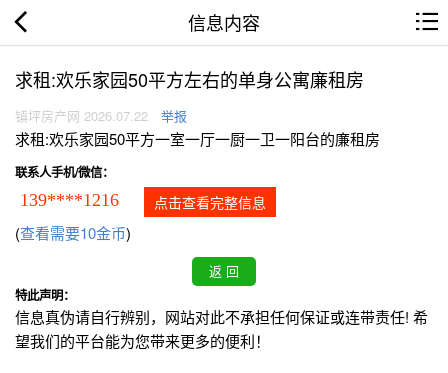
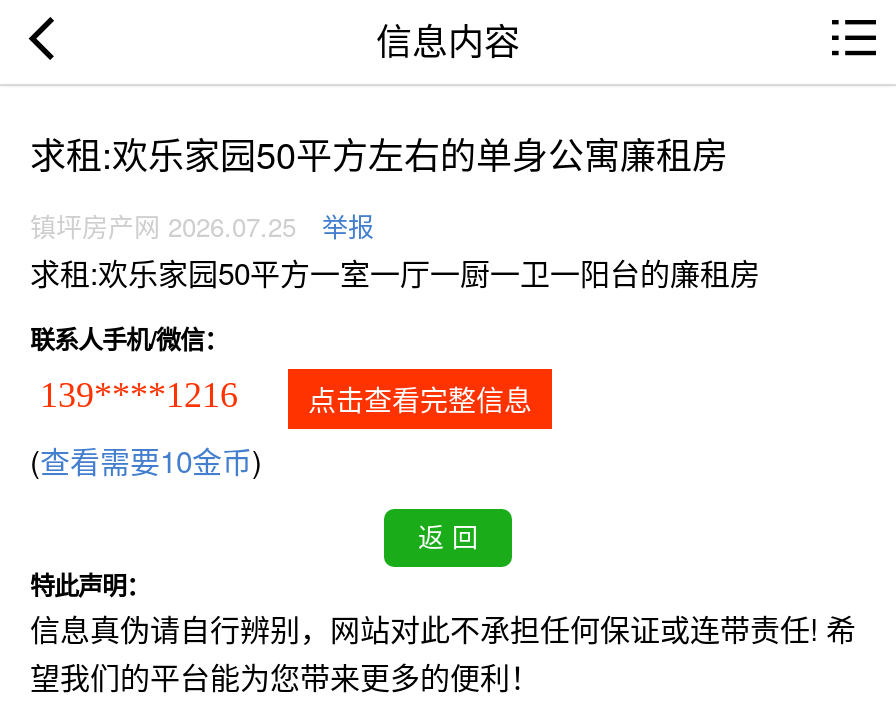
[15,106,187,125] 镇坪房产网 2026.07.22 举报 -> [30,207,374,245] 镇坪房产网 2026.07.25 举报

